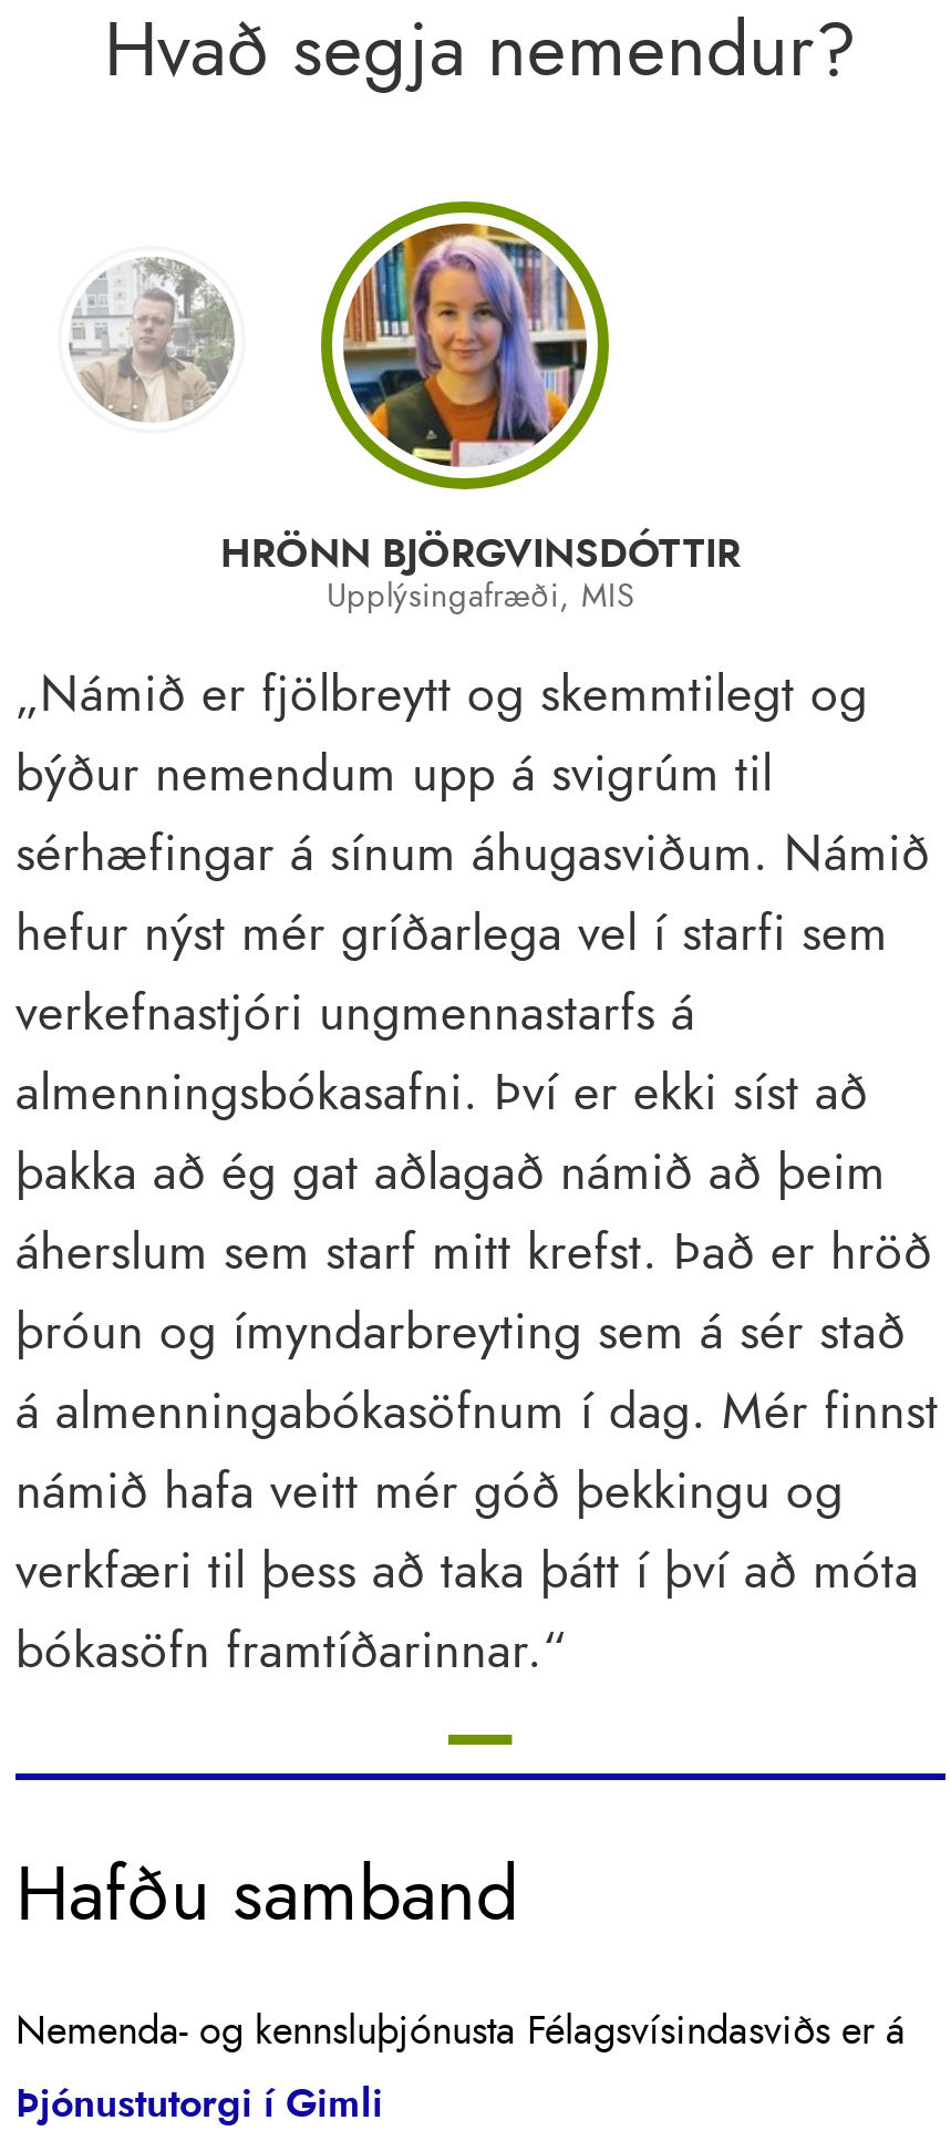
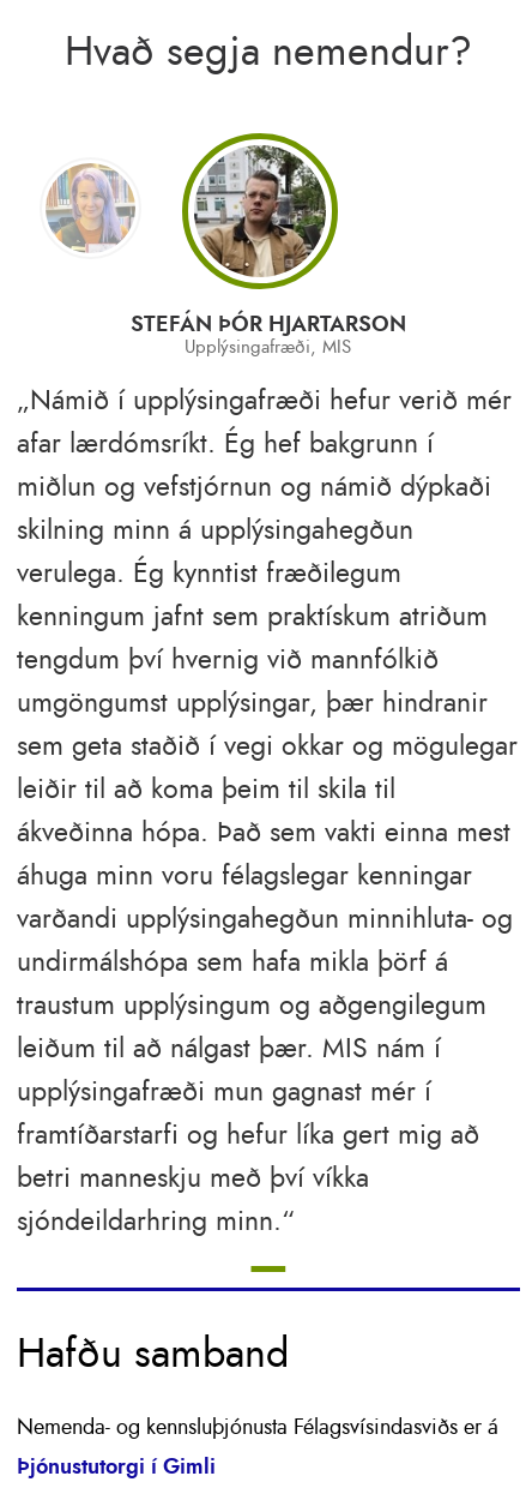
[220,221,741,575] [image] | HRÖNN BJÖRGVINSDÓTTIR -> [131,144,406,336] [image] | STEFÁN ÞÓR HJARTARSON
[73,259,235,421] [image] -> [47,163,134,251] [image]
[15,670,939,1678] Námið er fjölbreytt og skemmtilegt og | býður nemendum upp á svigrúm til | sérhæfingar á sínum áhugasviðum. Námið | hefur nýst mér gríðarlega vel í starfi sem | verkefnastjóri ungmennastarfs á | almenningsbókasafni. Því er ekki síst að | þakka að ég gat aðlagað námið að þeim | áherslum sem starf mitt krefst. Það er hröð | þróun og ímyndarbreyting sem á sér stað | á almenningabókasöfnum í dag. Mér finnst | námið hafa veitt mér góð þekkingu og | verkfæri til þess að taka þátt í því að móta | bókasöfn framtíðarinnar. -> [17,387,518,1236] Námið í upplýsingafræði hefur verið mér | afar lærdómsríkt. Ég hef bakgrunn í | miðlun og vefstjórnun og námið dýpkaði | skilning minn á upplýsingahegðun | verulega. Ég kynntist fræðilegum | kenningum jafnt sem praktískum atriðum | tengdum því hvernig við mannfólkið | umgöngumst upplýsingar, þær hindranir | sem geta staðið í vegi okkar og mögulegar | leiðir til að koma þeim til skila til | ákveðinna hópa. Það sem vakti einna mest | áhuga minn voru félagslegar kenningar | varðandi upplýsingahegðun minnihluta- og | undirmálshópa sem hafa mikla þörf á | traustum upplýsingum og aðgengilegum | leiðum til að nálgast þær. MIS nám í | upplýsingafræði mun gagnast mér í | framtíðarstarfi og hefur líka gert mig að | betri manneskju með því víkka | sjóndeildarhring minn.

